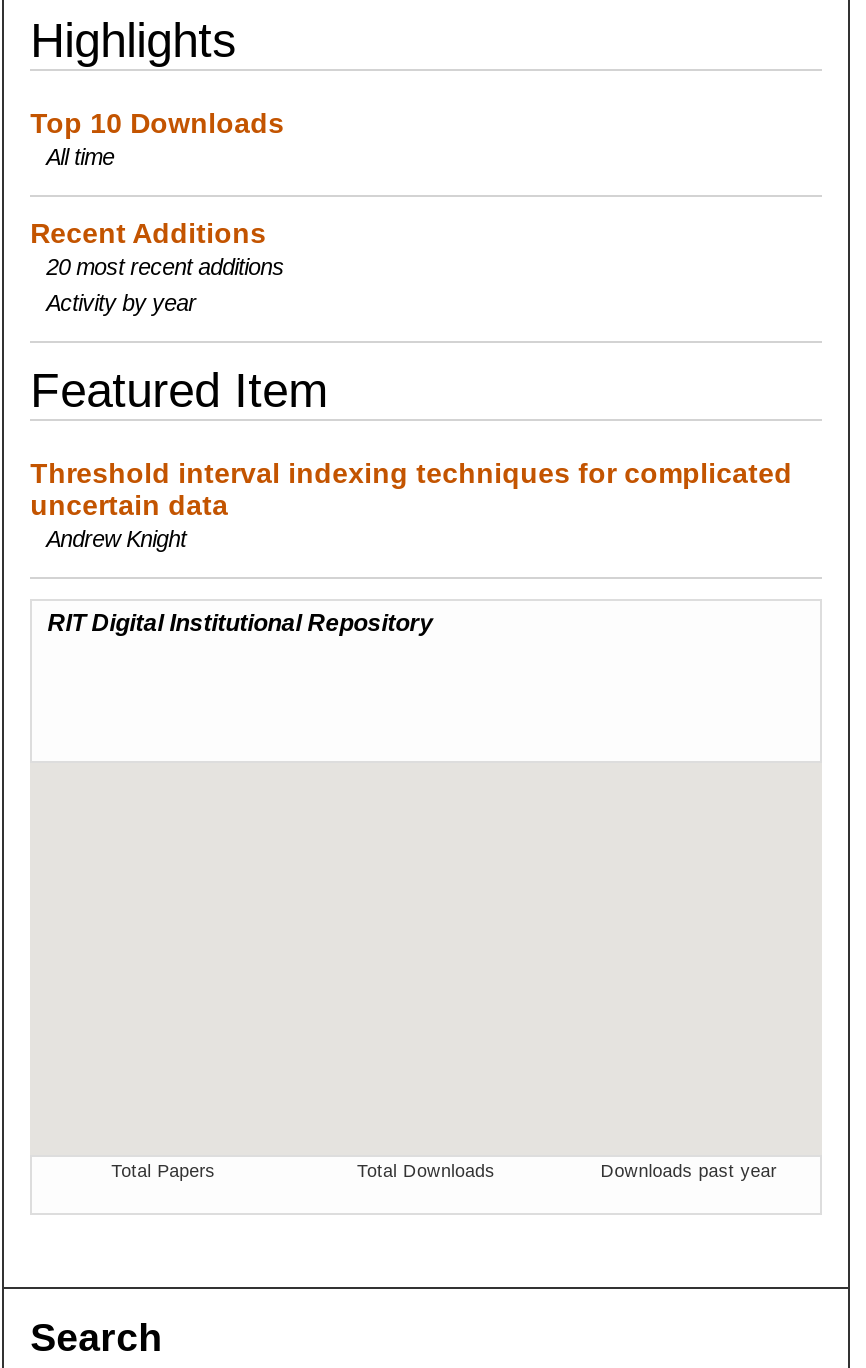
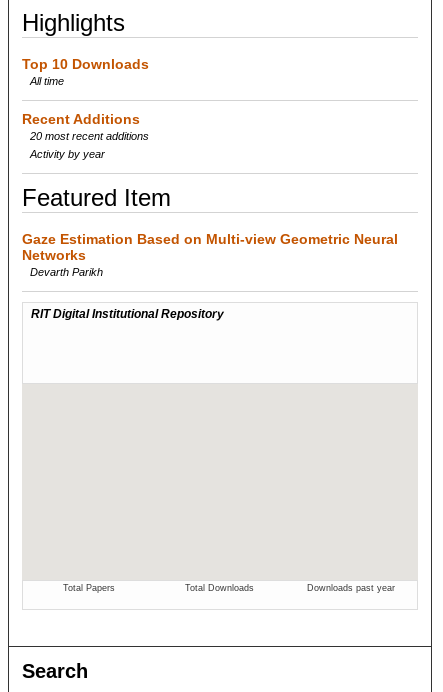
[30,457,792,551] Threshold interval indexing techniques for complicated | uncertain data | Andrew Knight -> [22,231,398,278] Gaze Estimation Based on Multi-view Geometric Neural | Networks | Devarth Parikh

